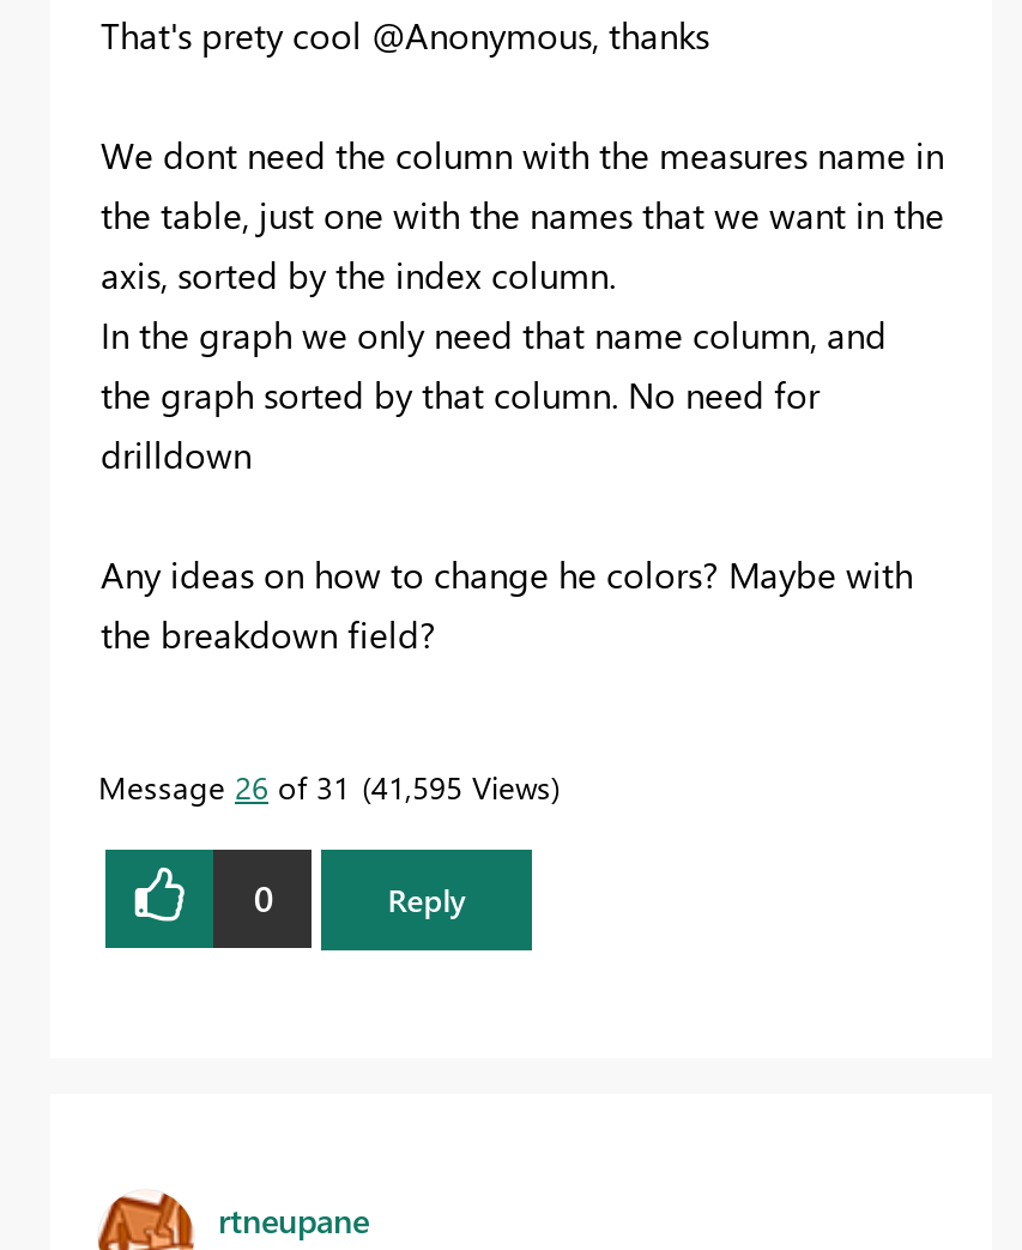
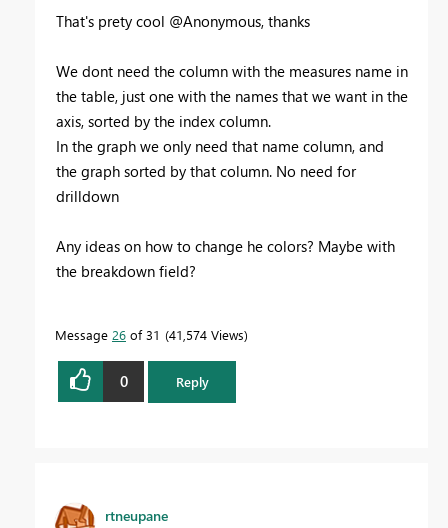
[98,765,551,806] Message 26 of 31 41,595 Views -> [55,326,244,343] Message 26 of 31 41,574 Views

